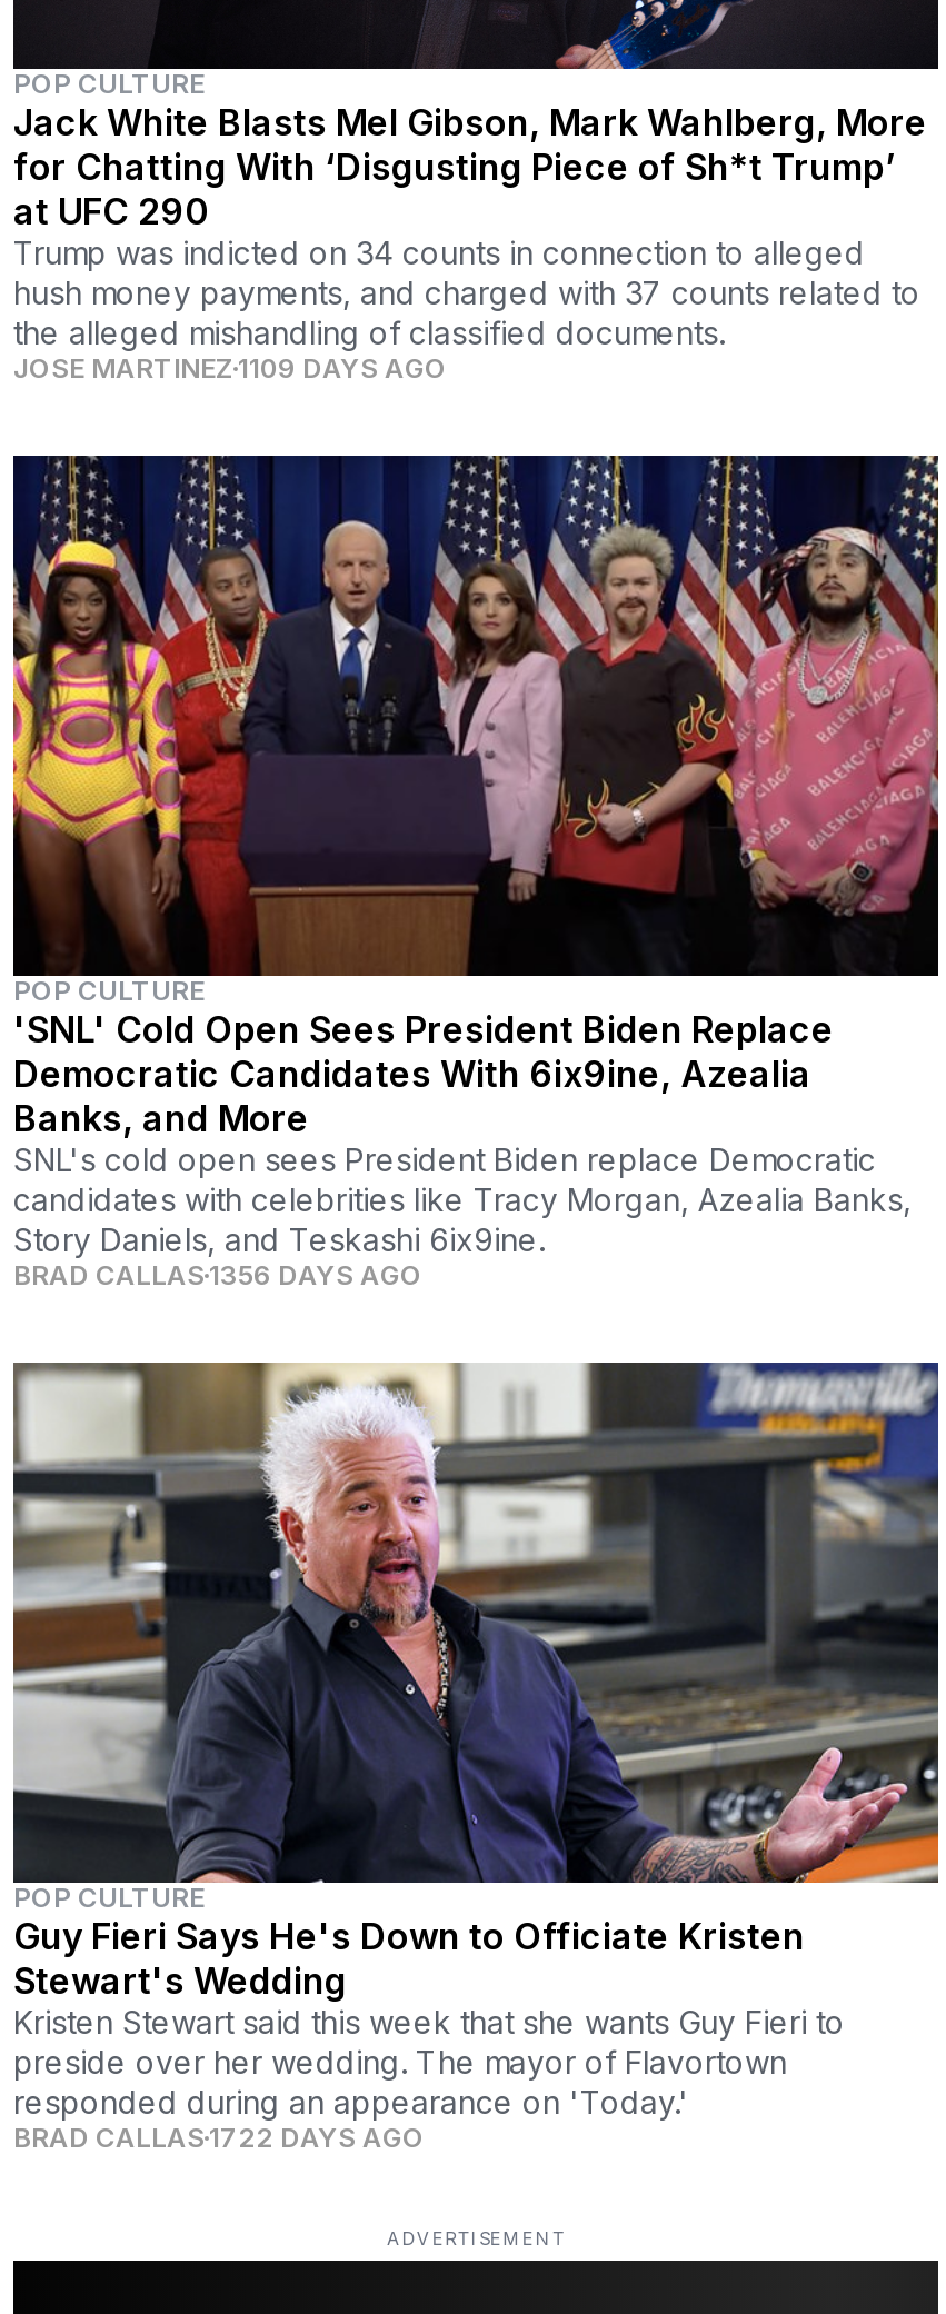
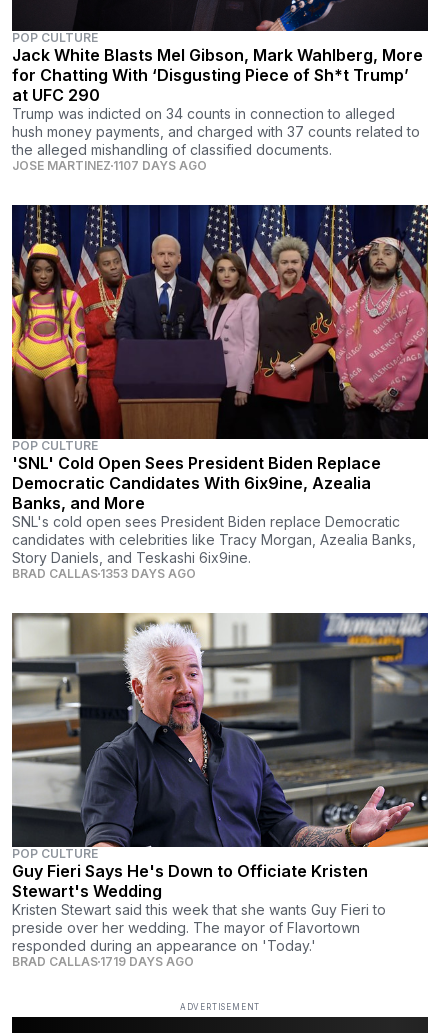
[13,351,447,384] JOSE MARTINEZ 1109 DAYS AGO -> [12,158,207,173] JOSE MARTINEZ 1107 DAYS AGO
[13,1258,422,1291] BRAD CALLAS 1356 DAYS AGO -> [12,566,196,581] BRAD CALLAS 1353 DAYS AGO
[13,2121,425,2155] BRAD CALLAS 1722 DAYS AGO -> [12,954,194,969] BRAD CALLAS 1719 DAYS AGO

